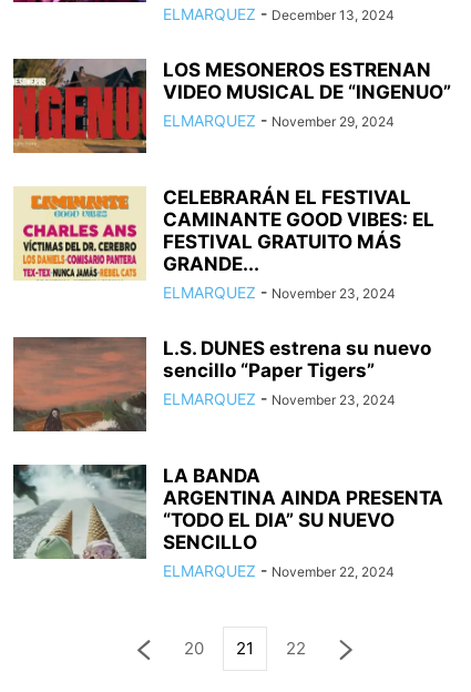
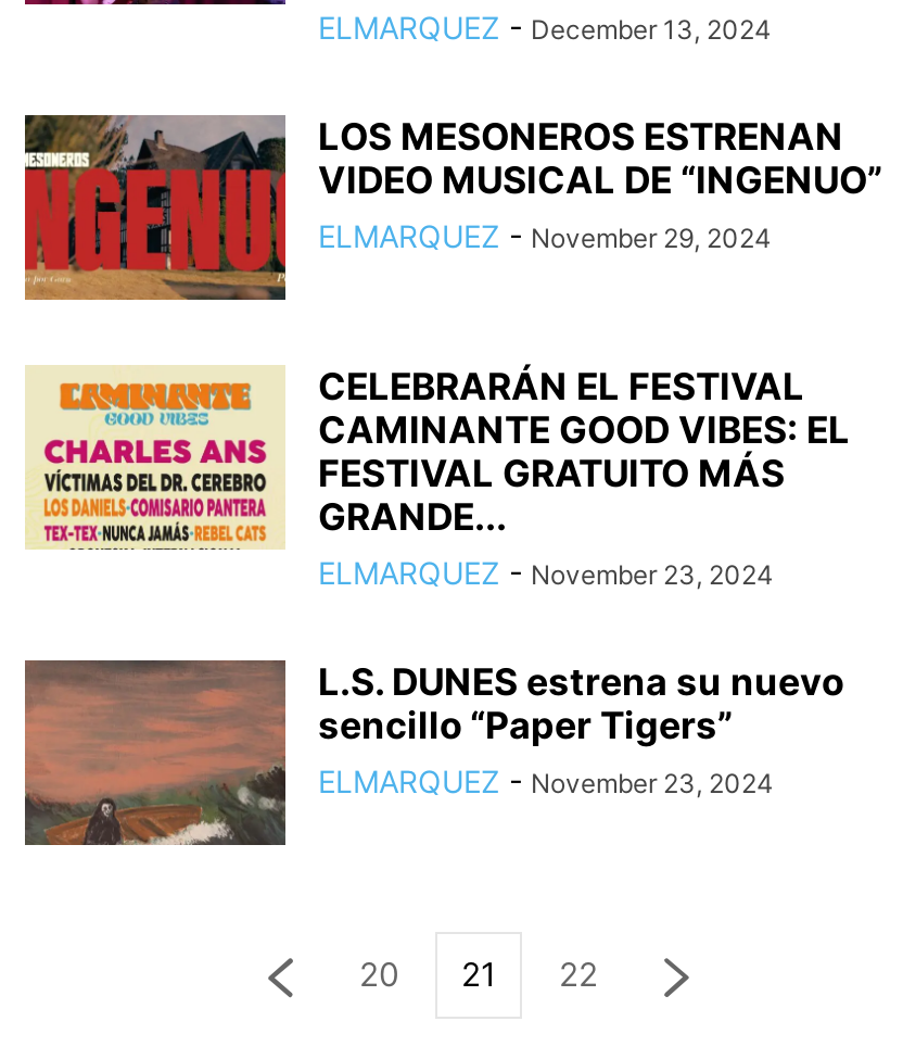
[12,464,443,580] [image] | LA BANDA | ARGENTINA AINDA PRESENTA | “TODO EL DIA” SU NUEVO | SENCILLO | ELMARQUEZ - November 22, 2024 -> none

